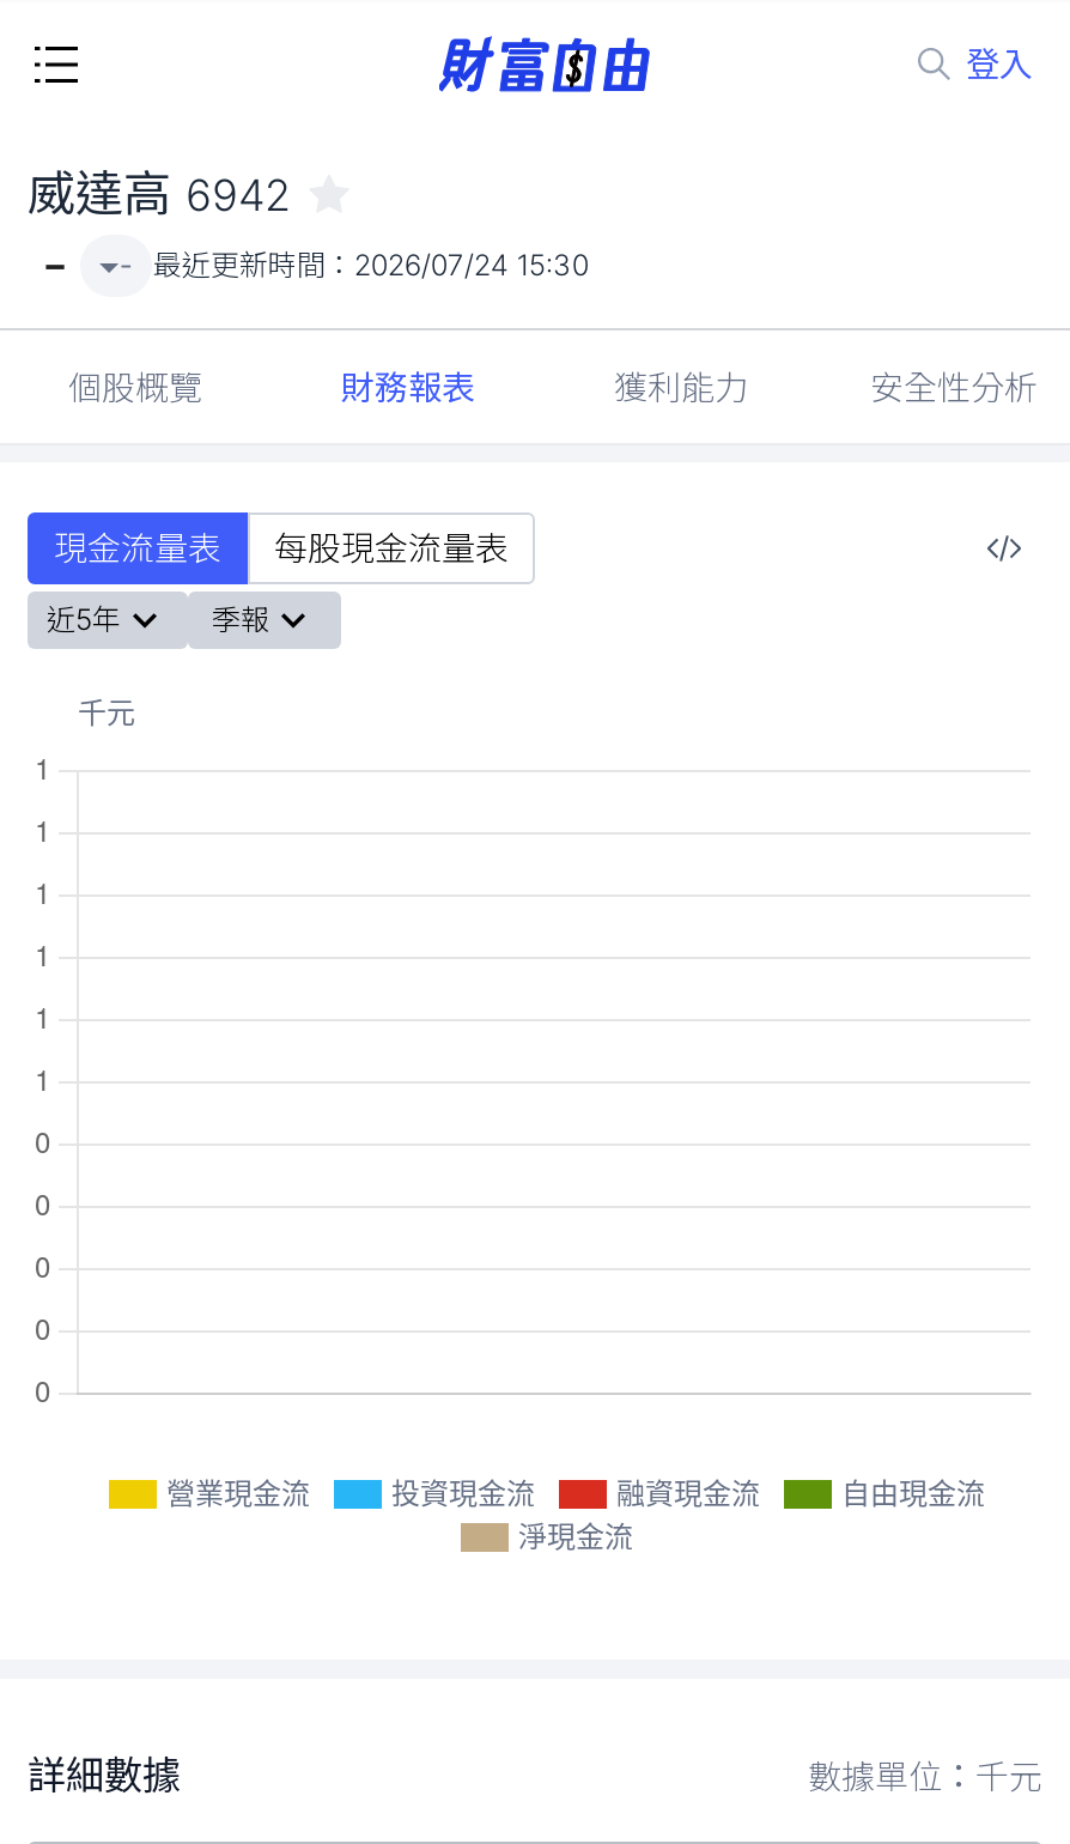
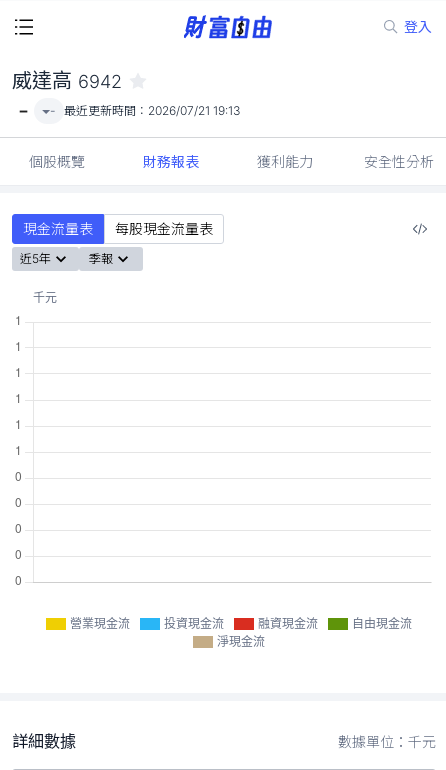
[119,247,589,283] - 最近更新時間：2026/07/24 15:30 -> [50,103,241,118] - 最近更新時間：2026/07/21 19:13

